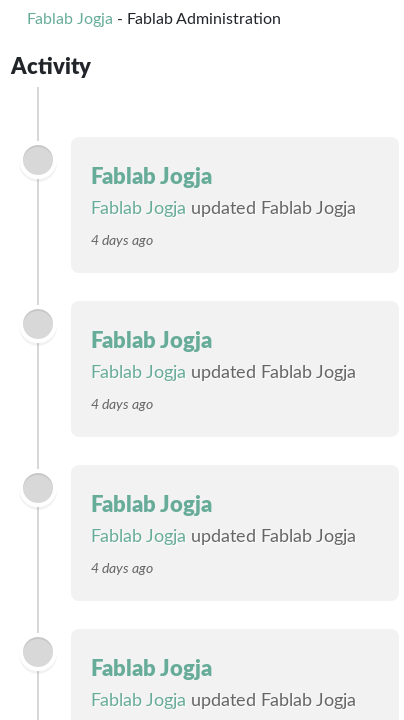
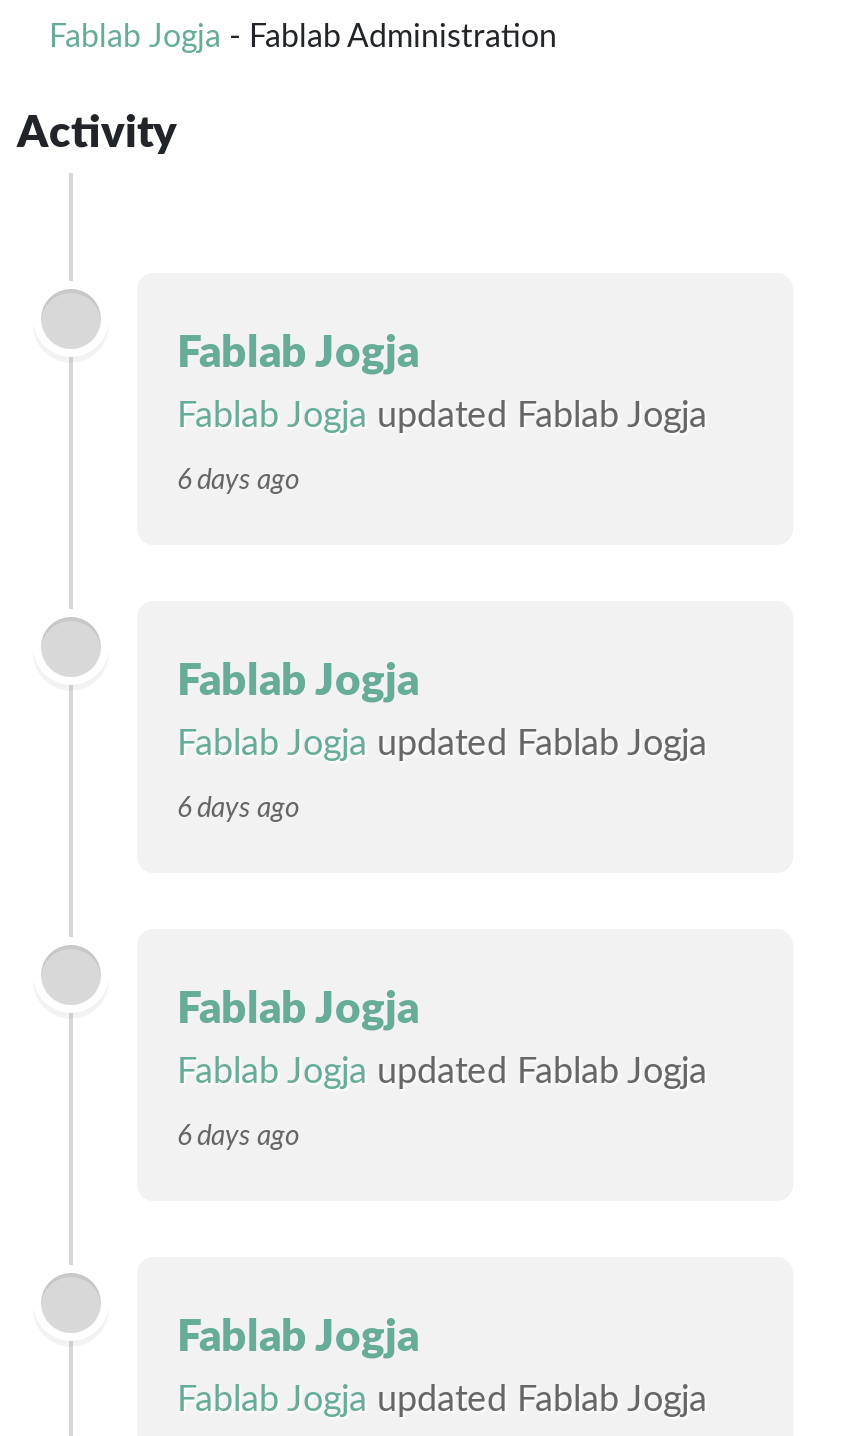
[91,234,153,248] 4 days ago -> [177,467,299,495] 6 days ago
[91,398,153,412] 4 days ago -> [177,795,299,823] 6 days ago
[91,562,153,576] 4 days ago -> [177,1123,299,1151] 6 days ago

